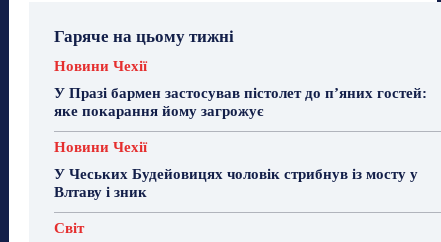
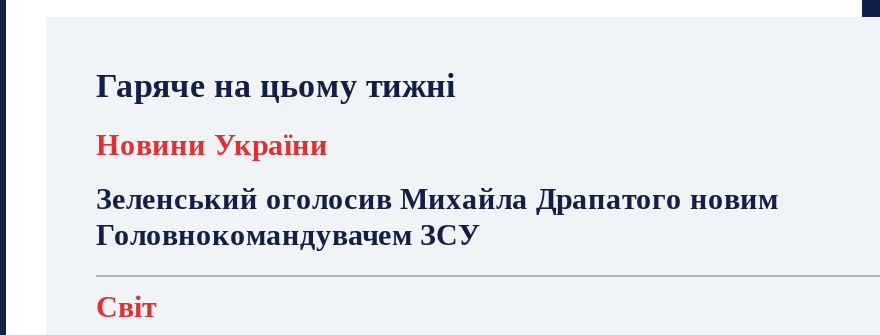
[54,57,427,199] Новини Чехії | У Празі бармен застосував пістолет до п’яних гостей: | яке покарання йому загрожує | Новини Чехії | У Чеських Будейовицях чоловік стрибнув із мосту у | Влтаву і зник -> [96,128,778,250] Новини України | Зеленський оголосив Михайла Драпатого новим | Головнокомандувачем ЗСУ

